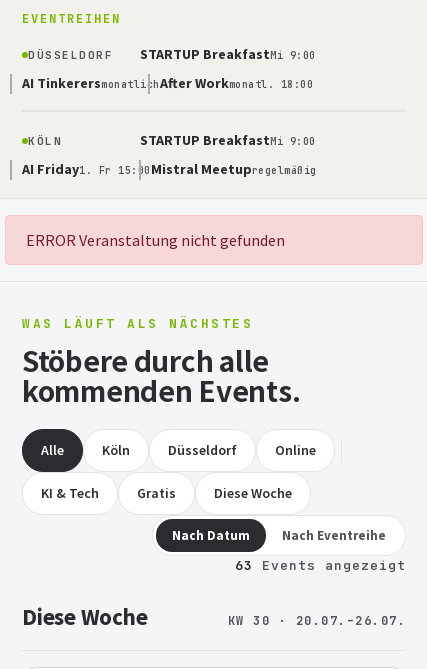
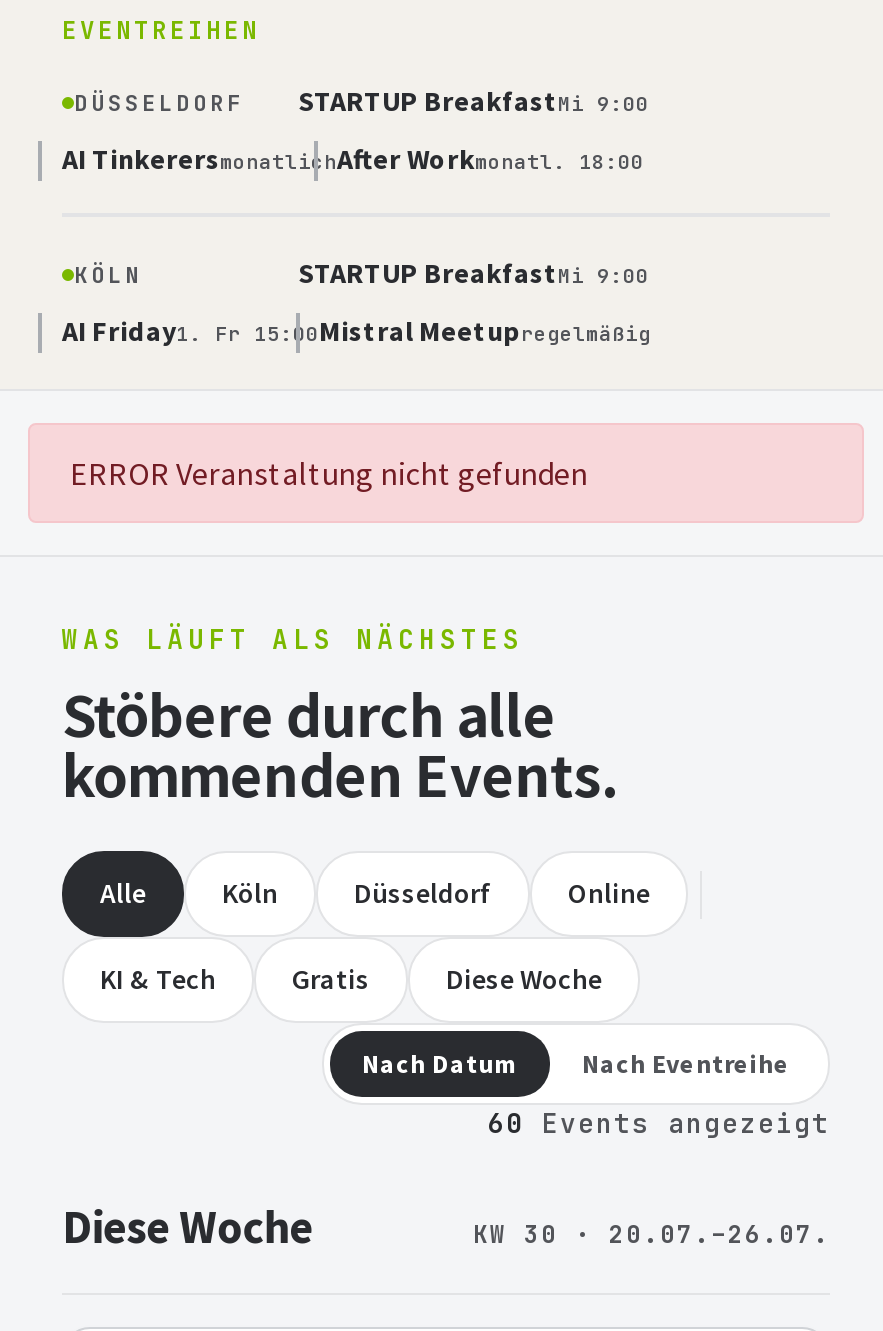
[235,557,406,574] 63 Events angezeigt -> [488,1107,830,1141] 60 Events angezeigt

